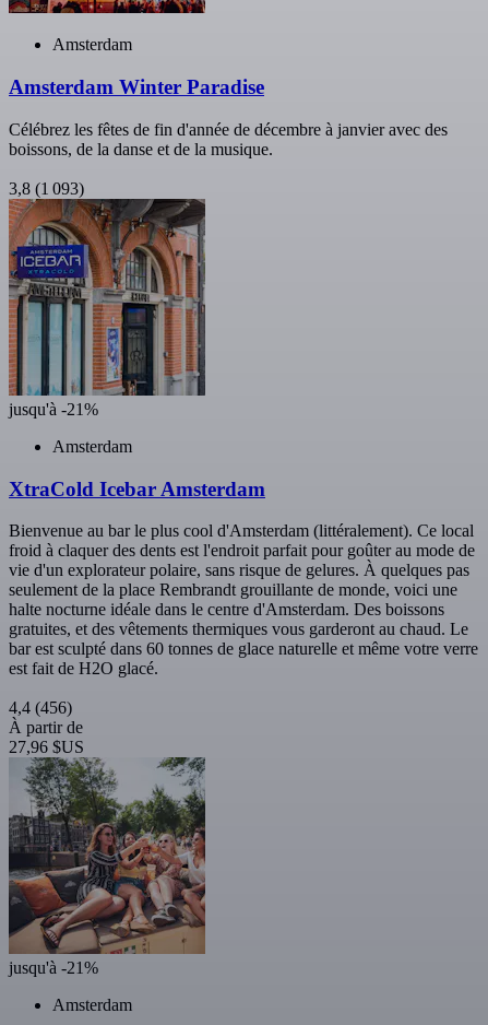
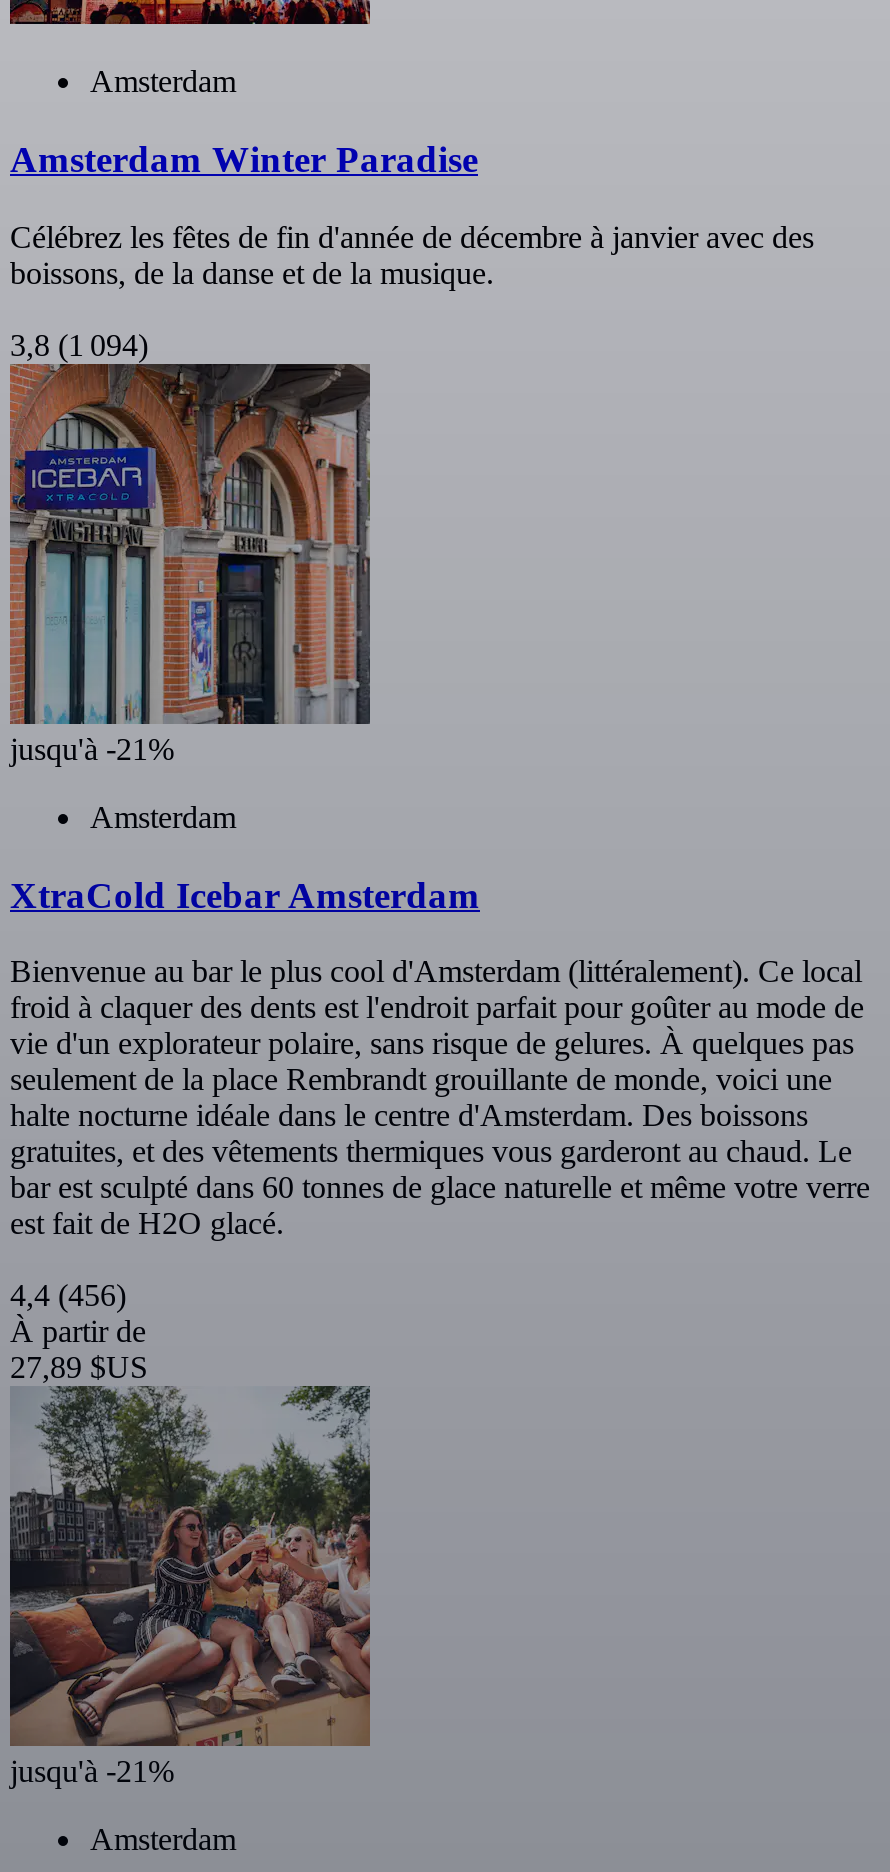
[9,179,84,198] 3,8 (1 093) -> [10,328,148,362] 3,8 (1 094)
[9,738,84,757] 27,96 $US -> [10,1351,148,1385] 27,89 $US

